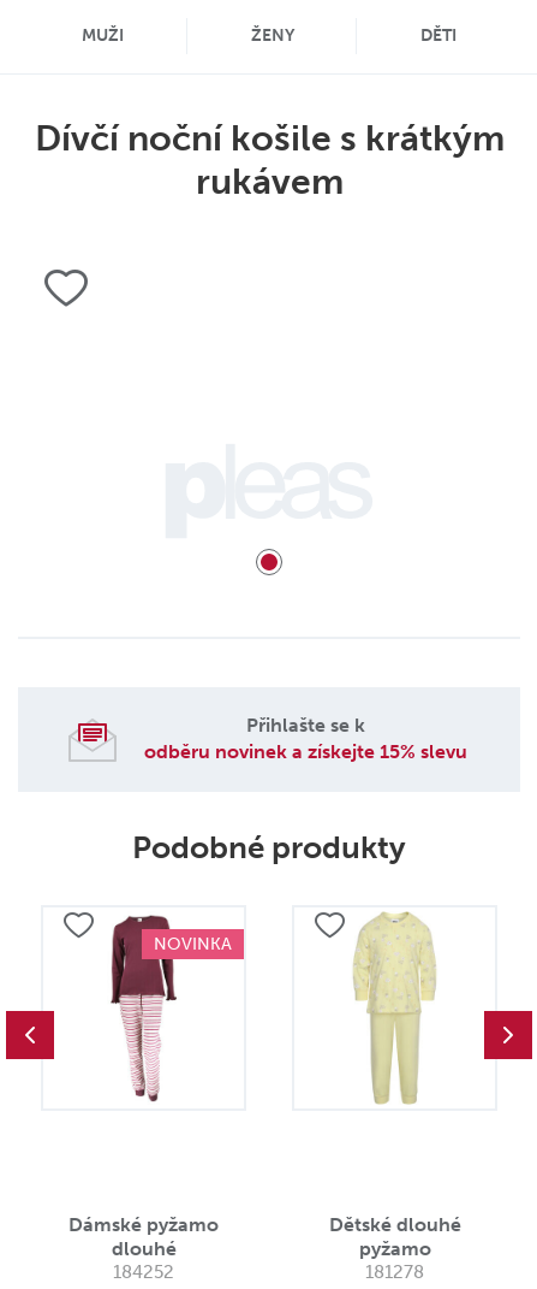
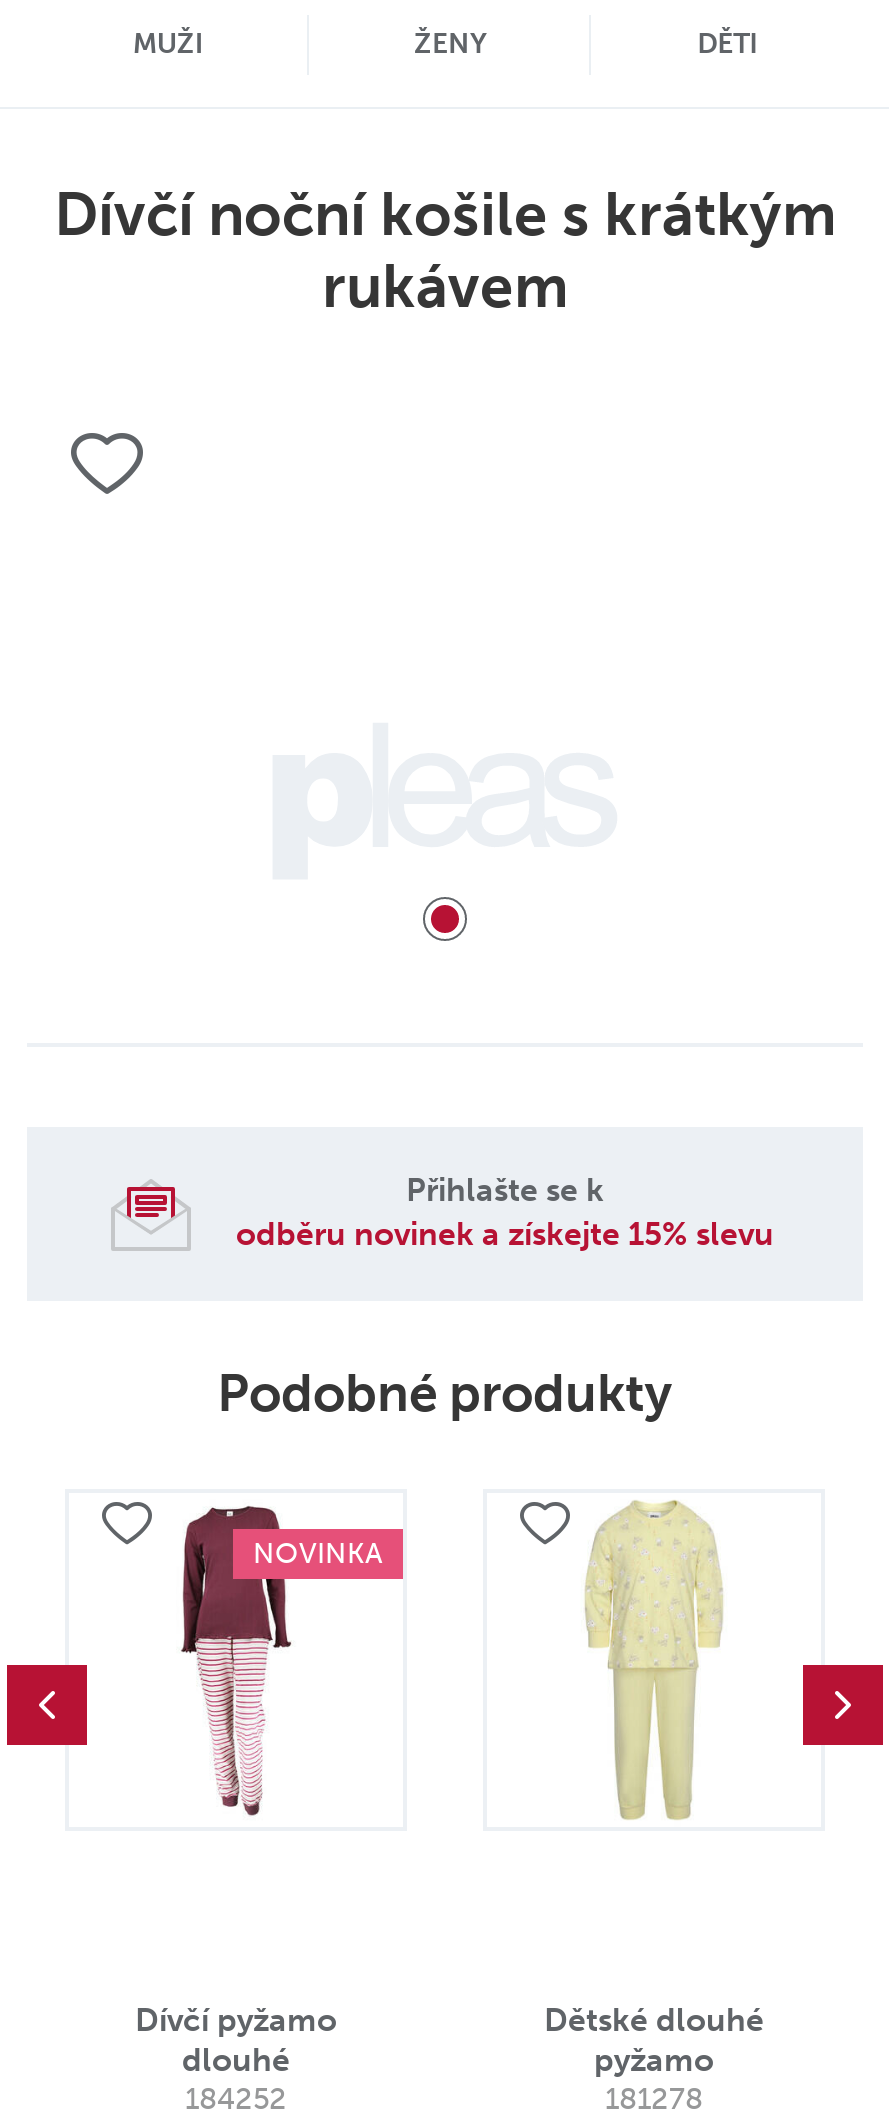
[68,1213,219,1236] Dámské pyžamo -> [135,2001,337,2039] Dívčí pyžamo

